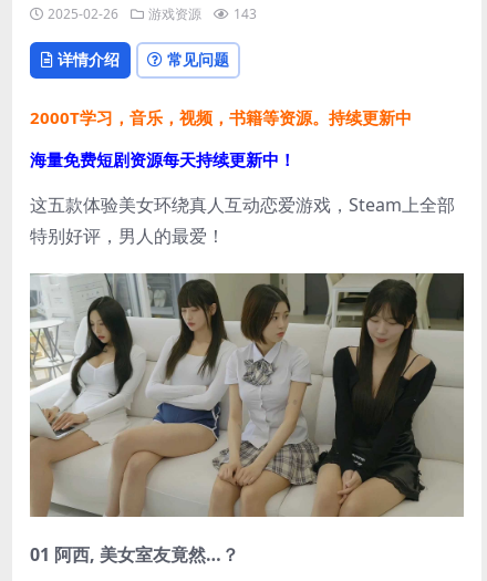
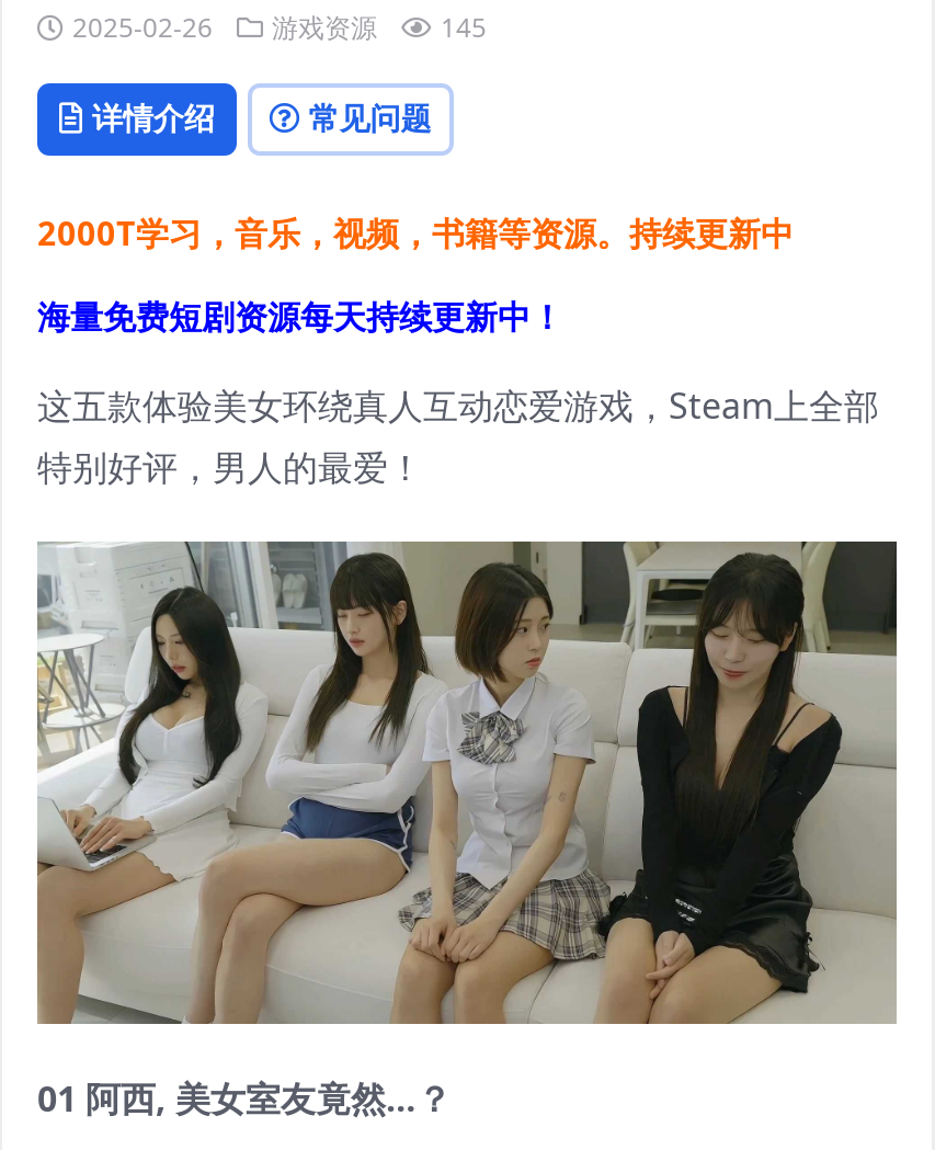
[48,4,257,23] 2025-02-26 游戏资源 143 -> [72,9,487,46] 2025-02-26 游戏资源 145

